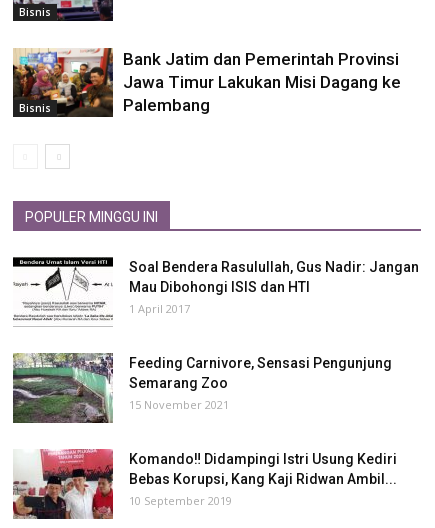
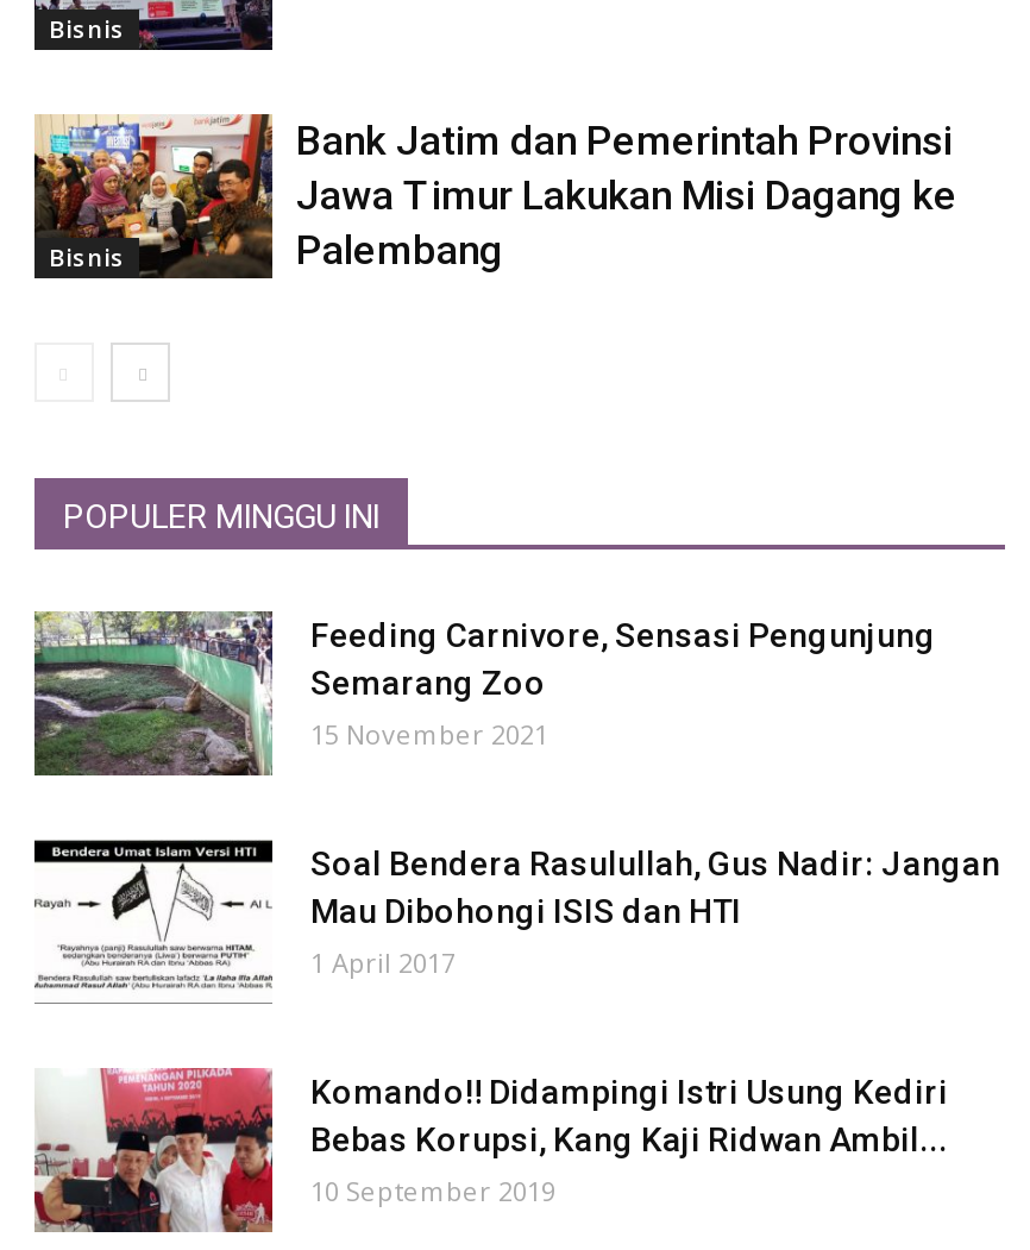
moved [19,257,419,321] -> [49,840,1000,992]: [image] | Soal Bendera Rasulullah, Gus Nadir: Jangan | Mau Dibohongi ISIS dan HTI | 1 April 2017
moved [12,352,392,424] -> [32,609,936,778]: [image] | Feeding Carnivore, Sensasi Pengunjung | Semarang Zoo | 15 November 2021

